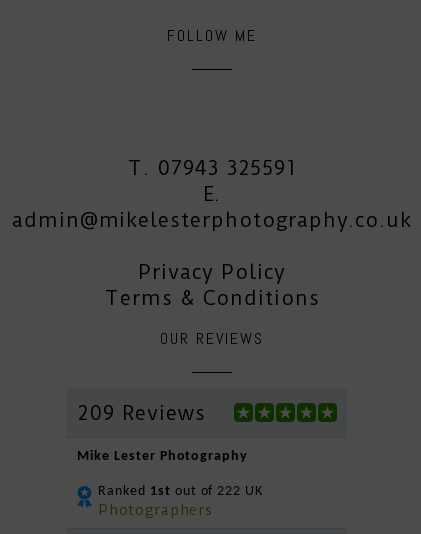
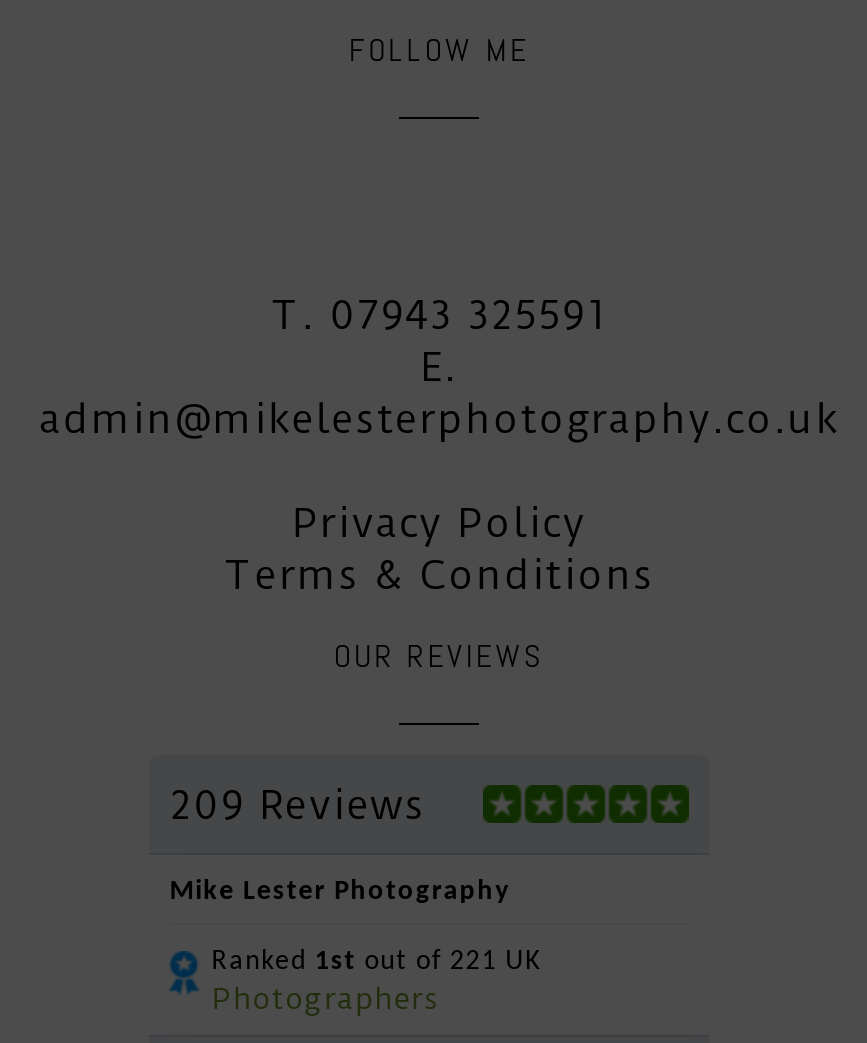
[98,484,263,499] Ranked 1st out of 222 UK -> [211,948,541,978] Ranked 1st out of 221 UK

